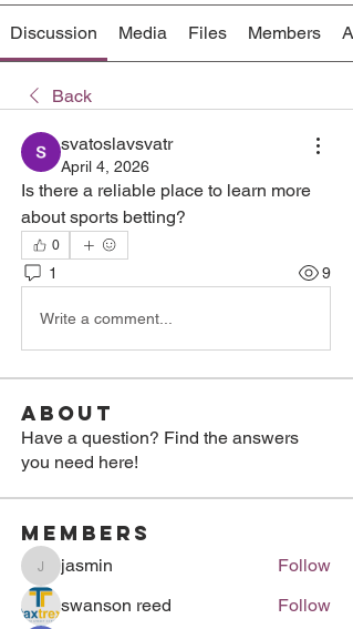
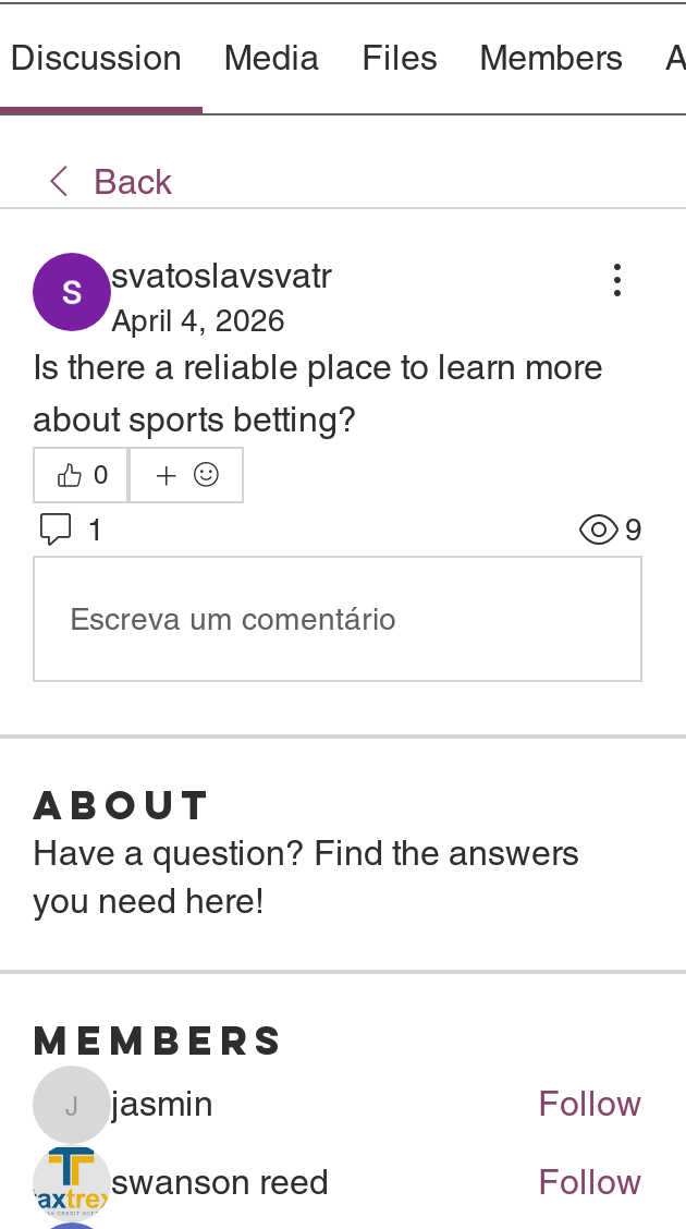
[40,309,173,327] Write a comment... -> [70,600,396,635] Escreva um comentário

